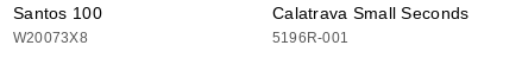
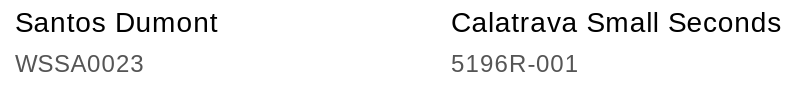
[13,4,102,46] Santos 100 | W20073X8 -> [15,6,218,78] Santos Dumont | WSSA0023

